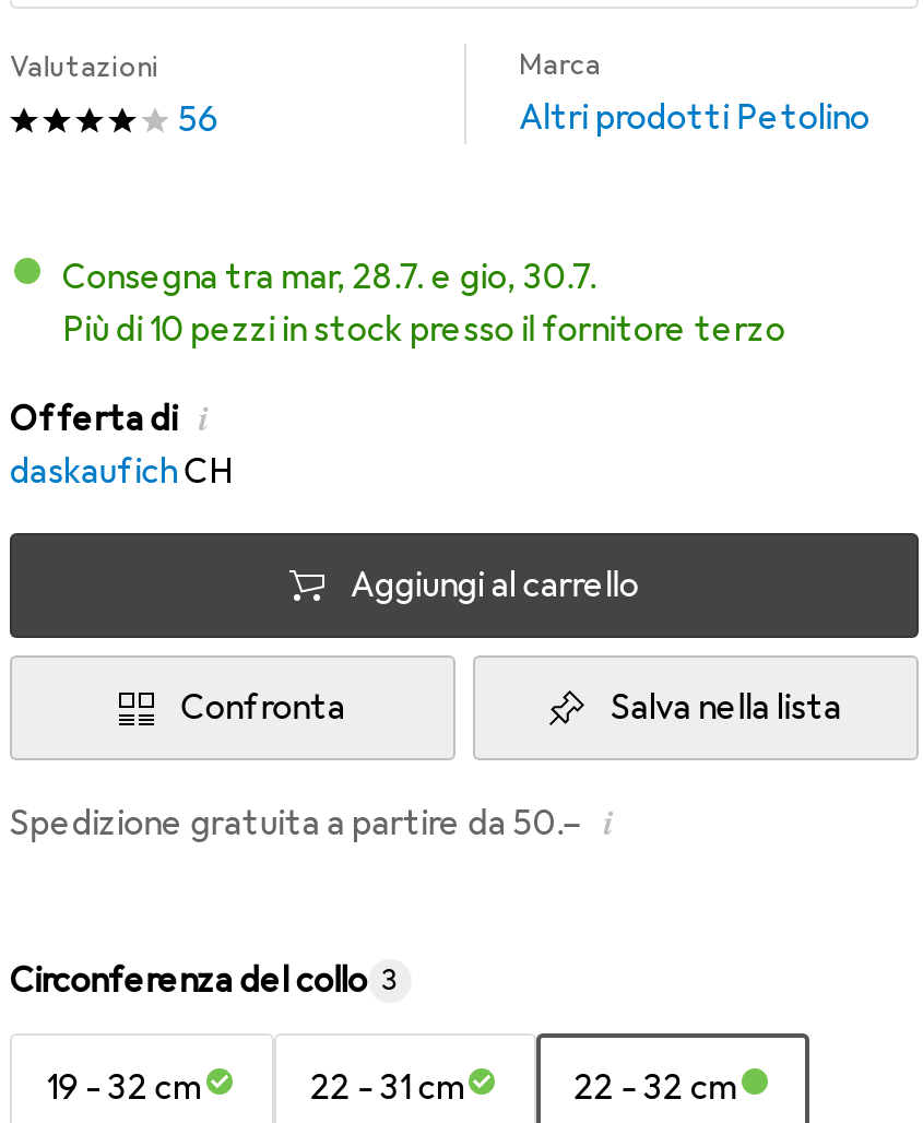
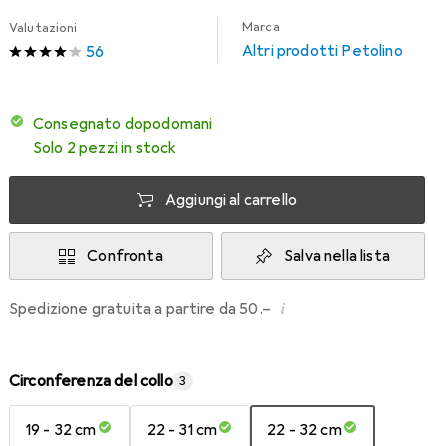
[10,256,785,494] Consegna tra mar, 28.7. e gio, 30.7. | Più di 10 pezzi in stock presso il fornitore terzo | Offerta di i | daskaufich CH -> [33,114,212,158] Consegnato dopodomani | Solo 2 pezzi in stock

